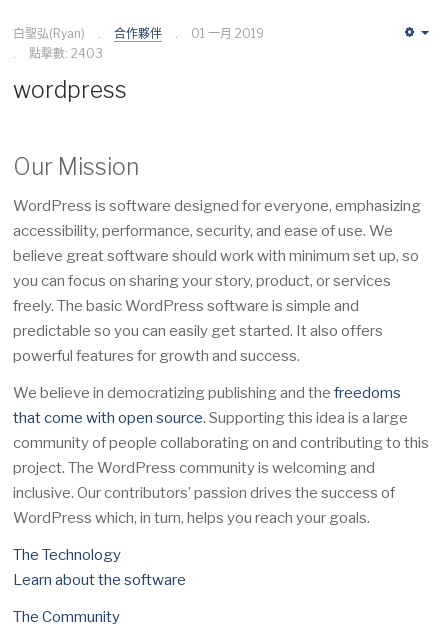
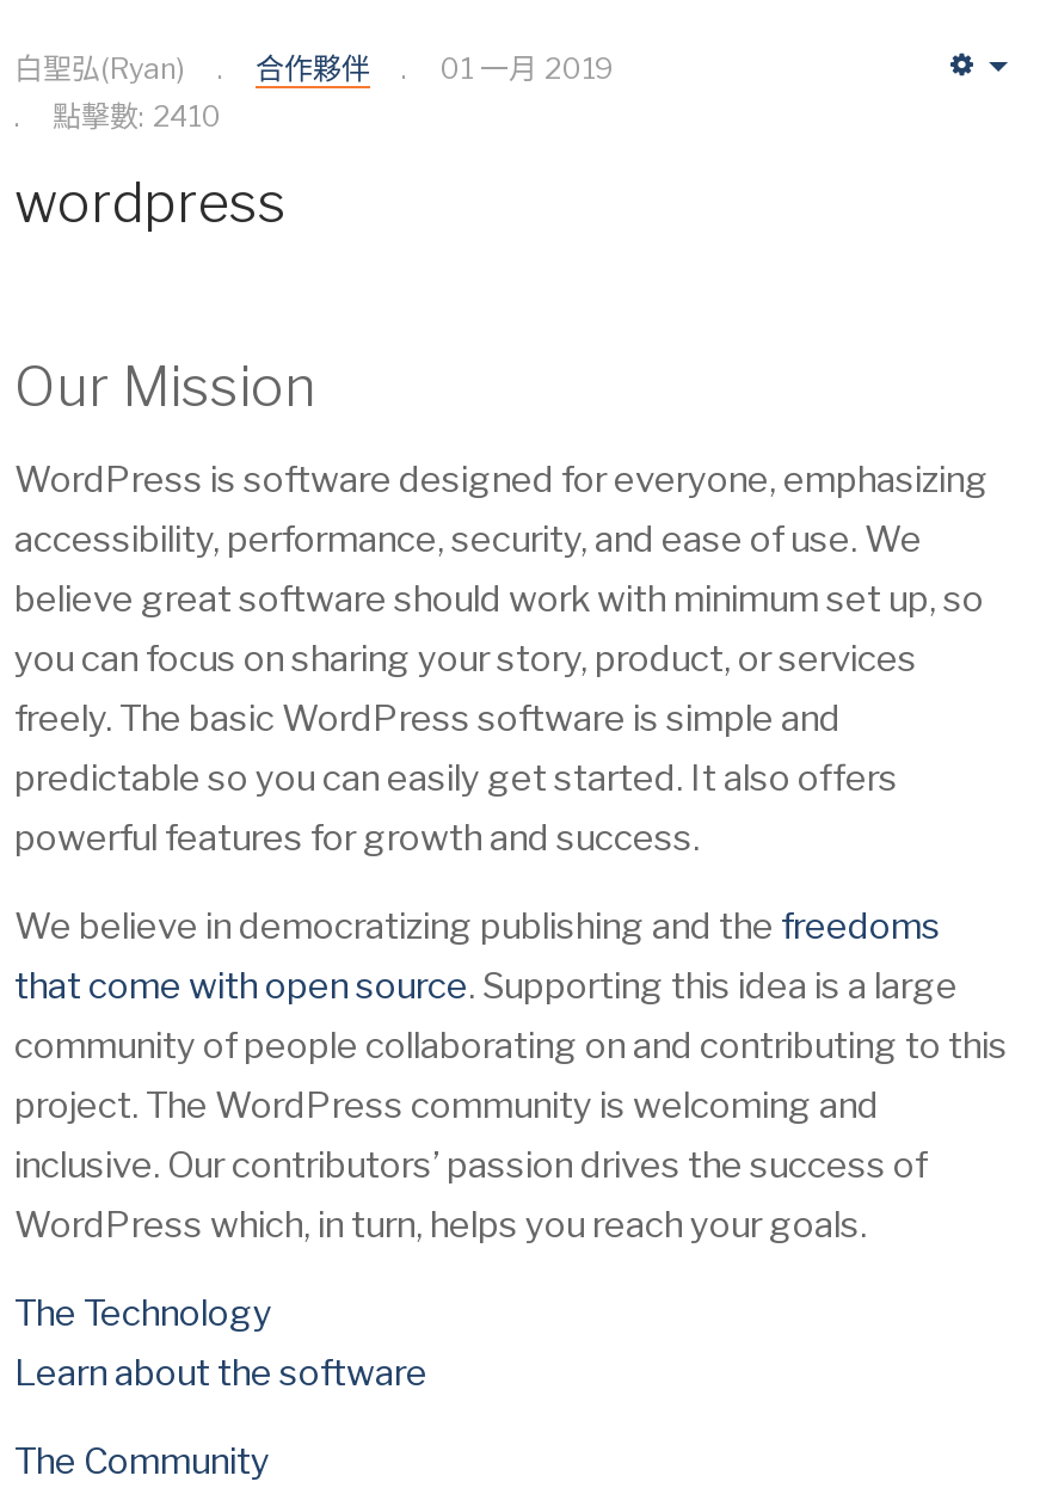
[29,46,103,61] 點擊數: 2403 -> [53,97,222,133] 點擊數: 2410

